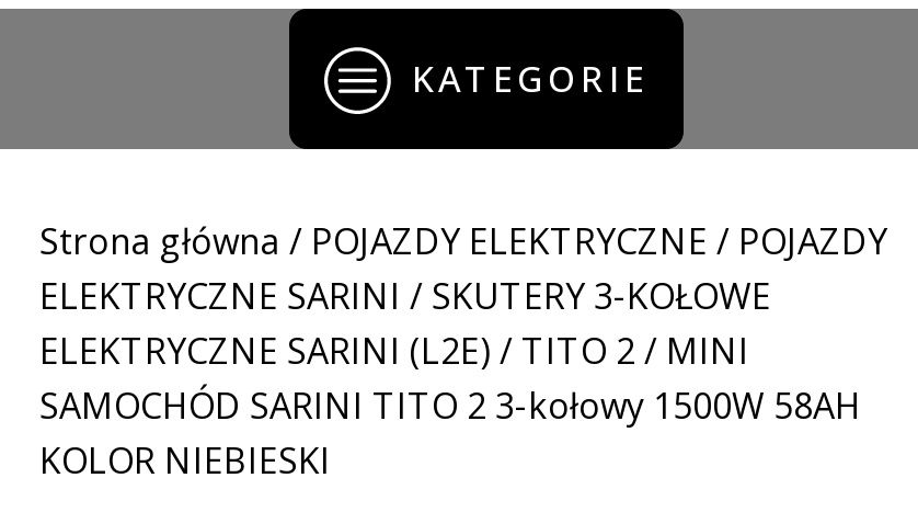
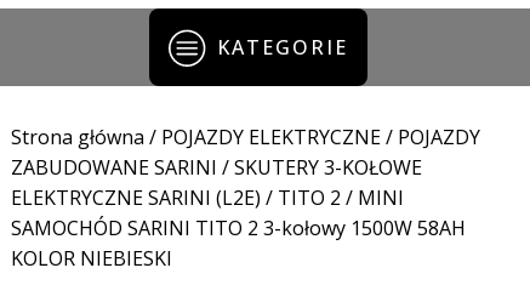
[39,272,771,320] ELEKTRYCZNE SARINI / SKUTERY 3-KOŁOWE -> [11,154,422,181] ZABUDOWANE SARINI / SKUTERY 3-KOŁOWE

